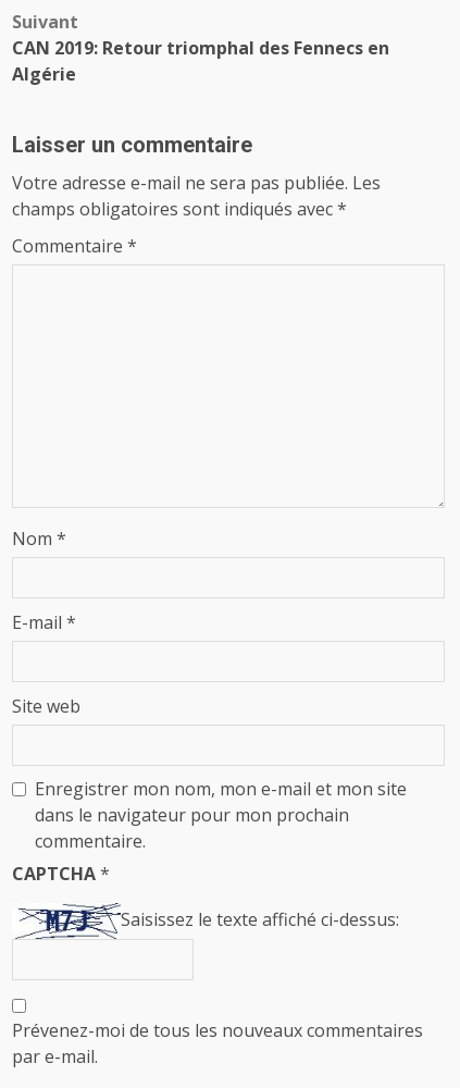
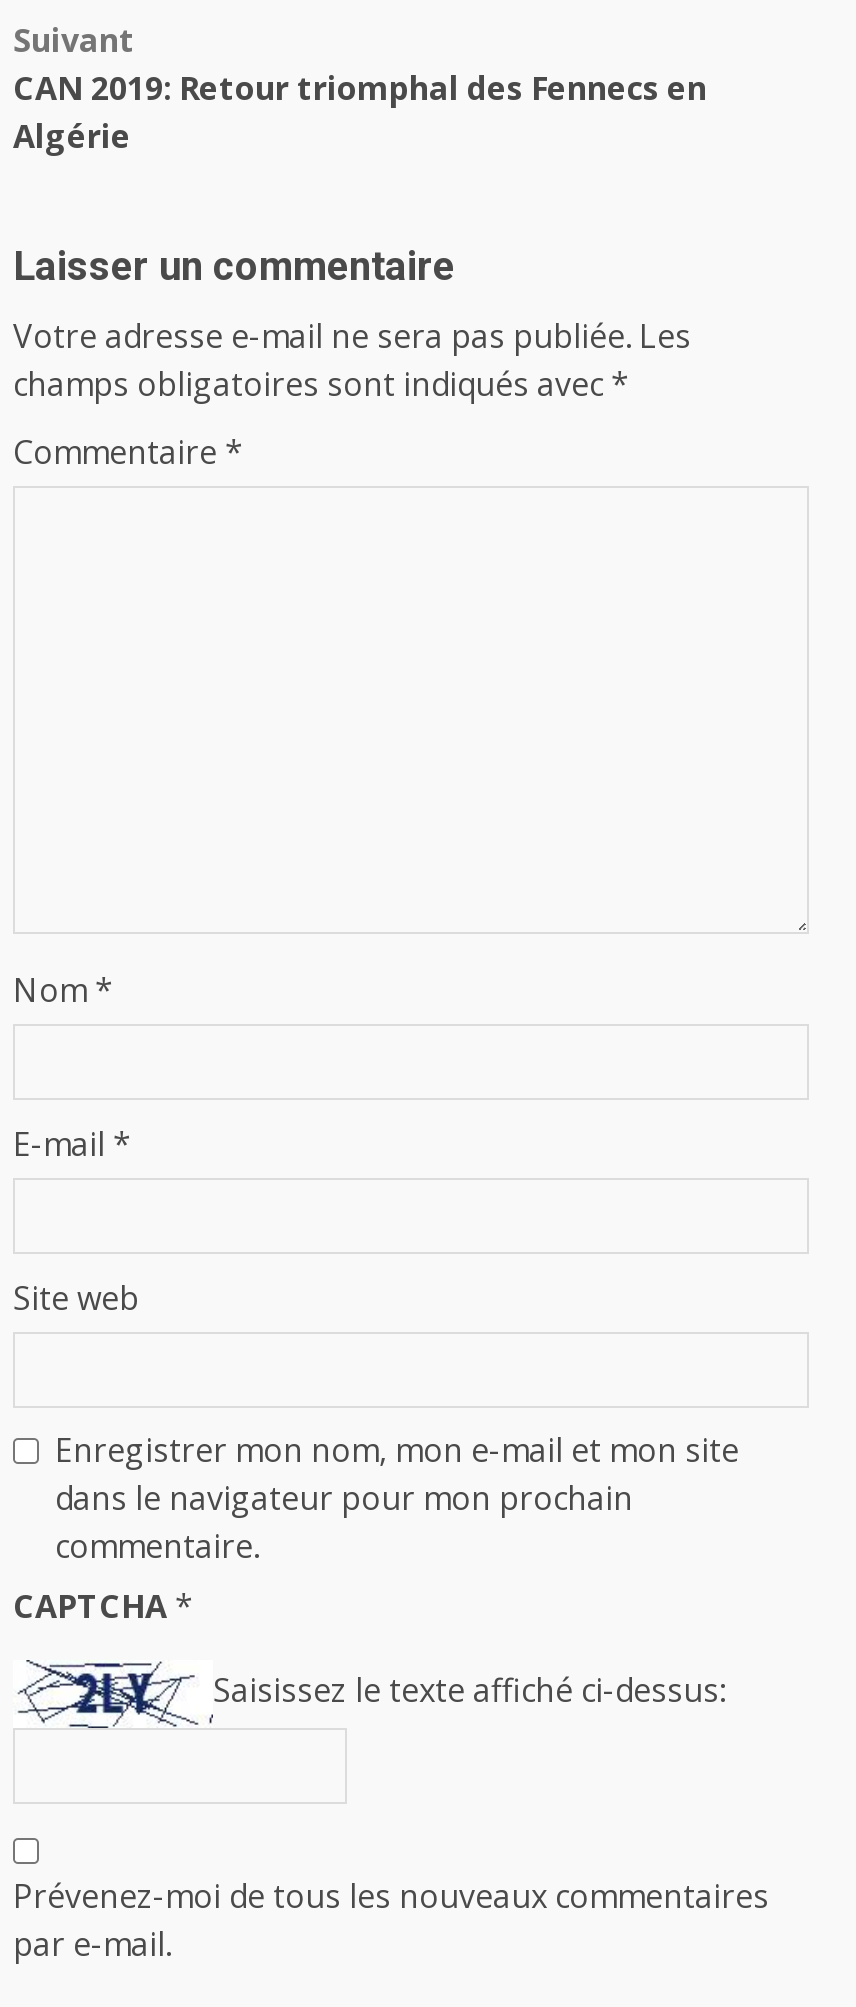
[14,902,121,940] [image] -> [15,1657,215,1731] [image]

